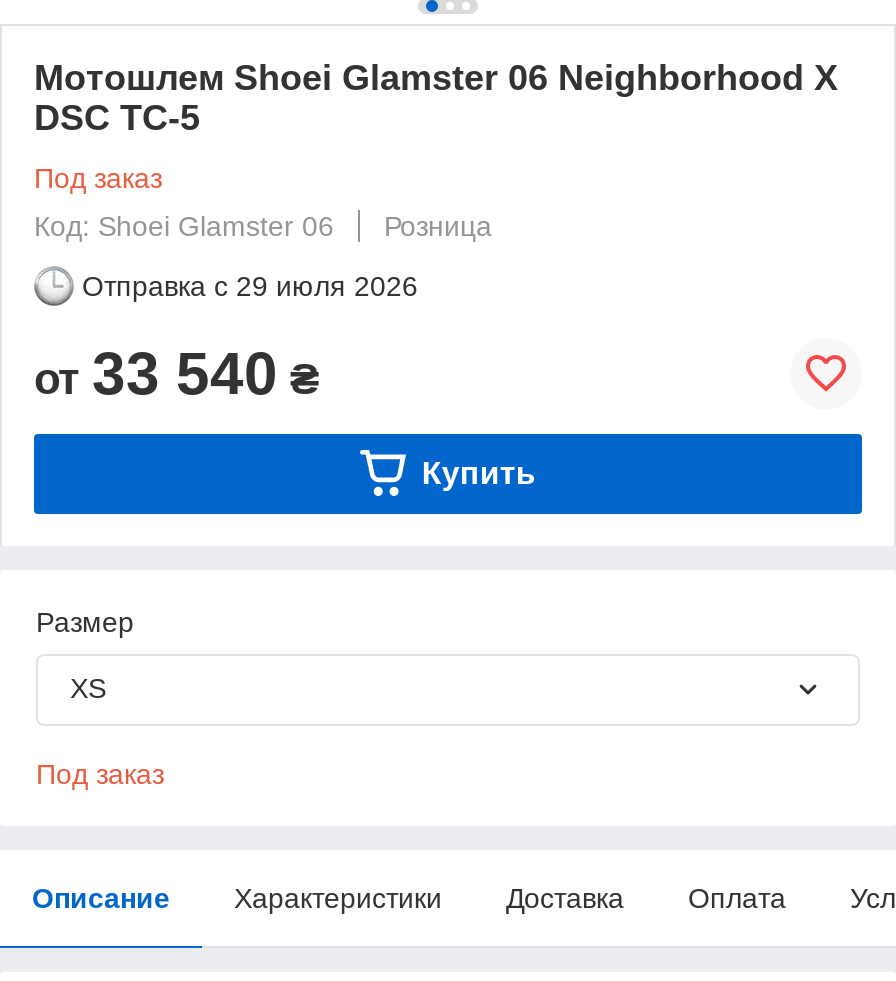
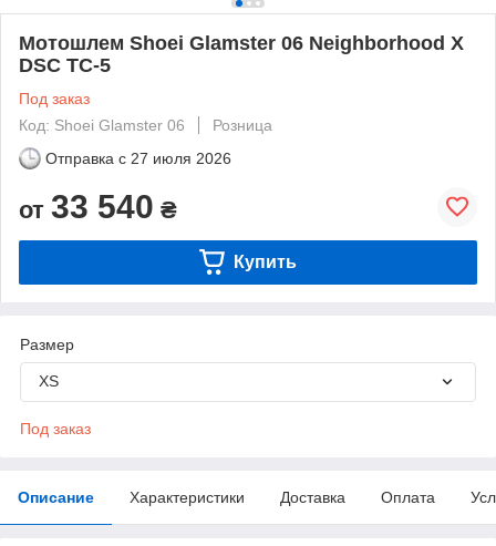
[82,270,418,302] Отправка с 29 июля 2026 -> [45,149,231,167] Отправка с 27 июля 2026

